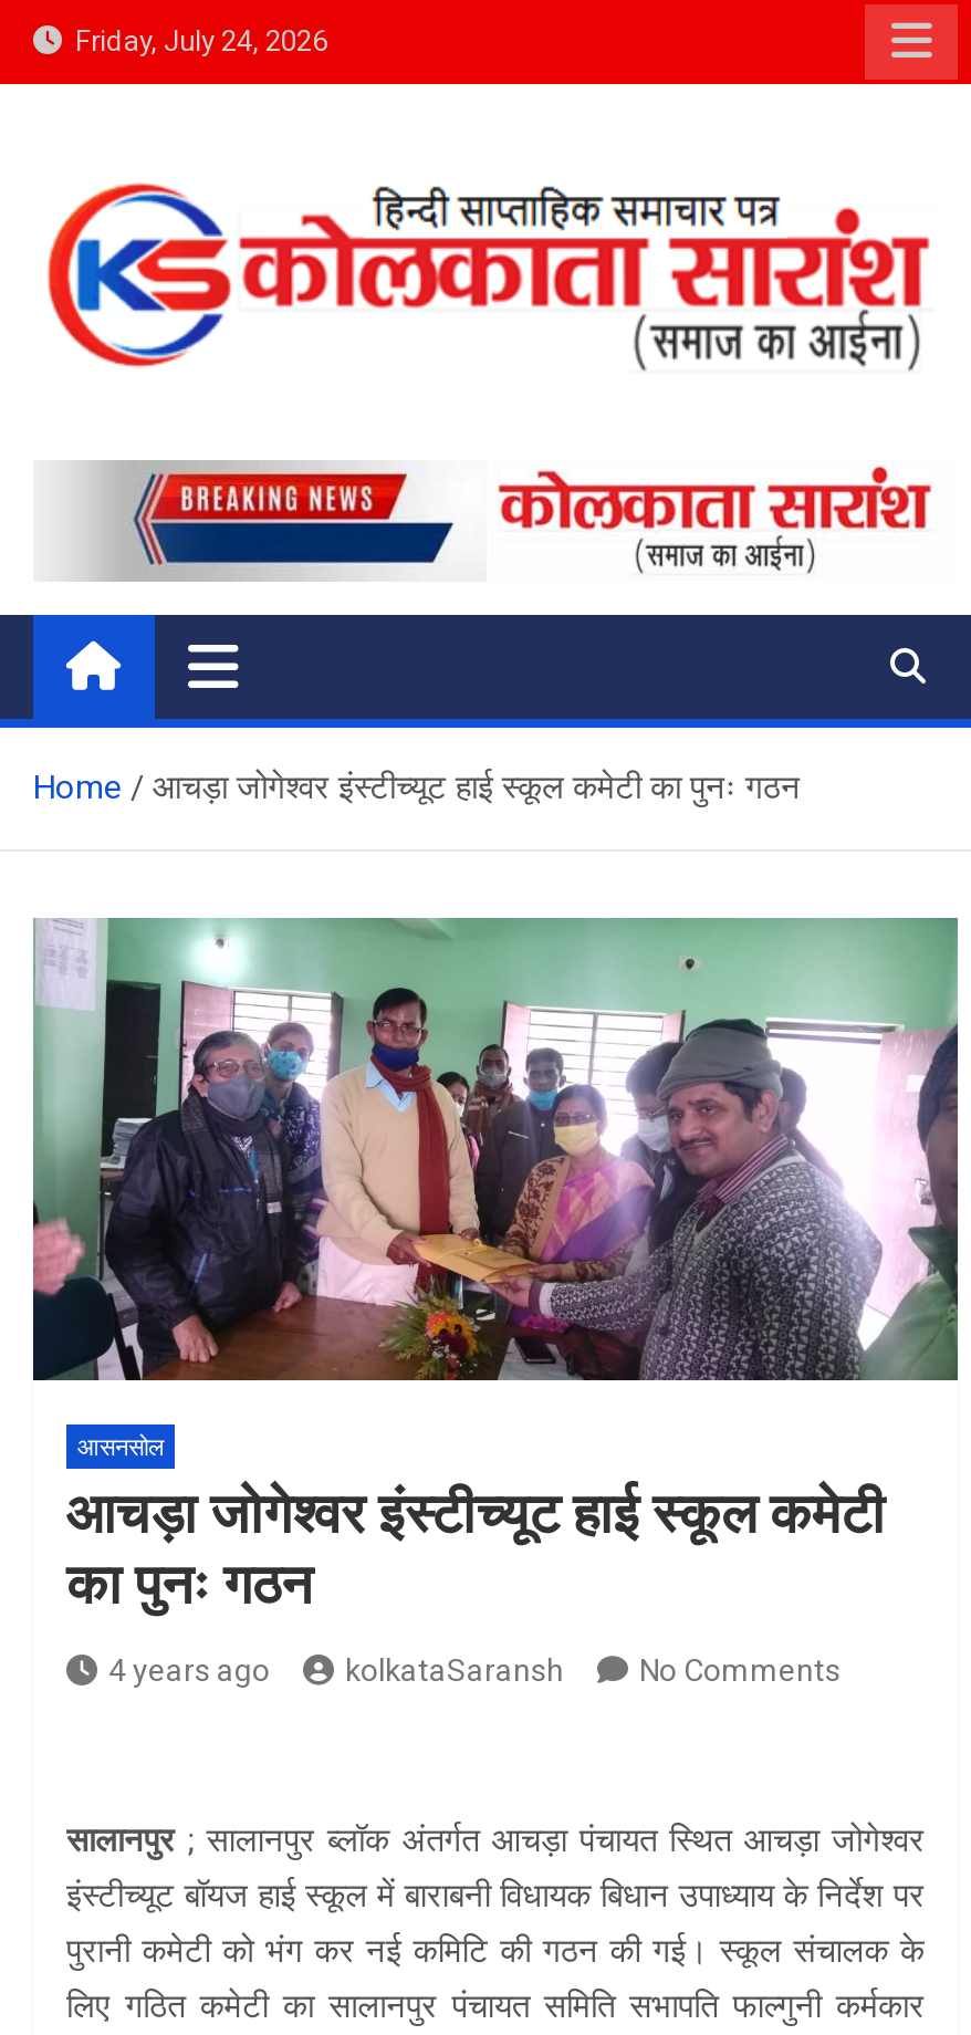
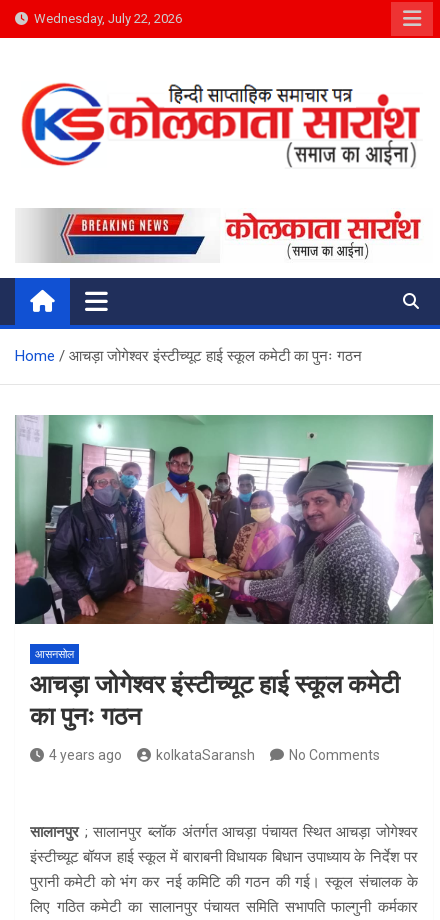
[62,24,327,58] Friday, July 24, 2026 -> [28,11,182,26] Wednesday, July 22, 2026

